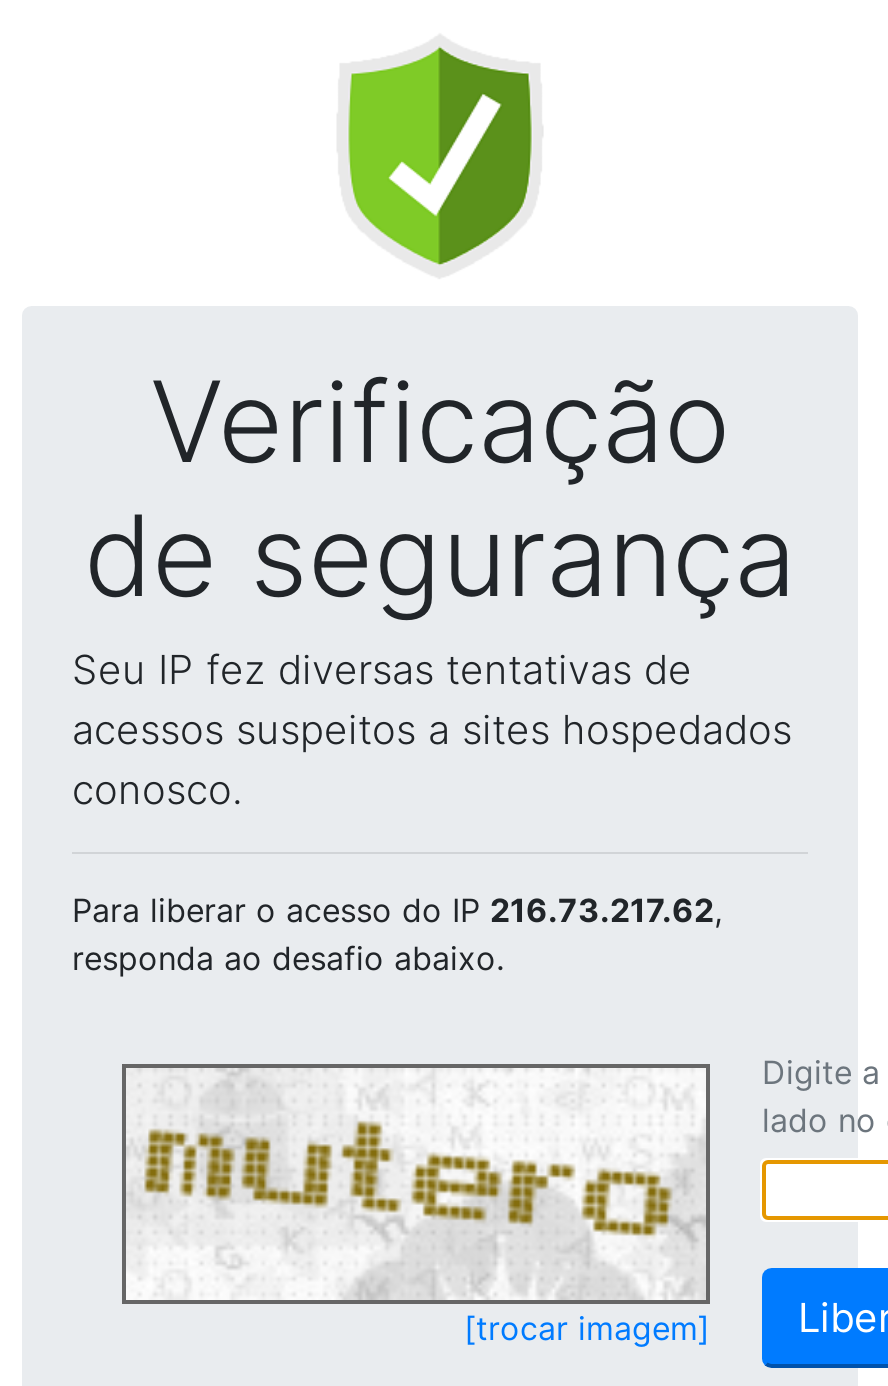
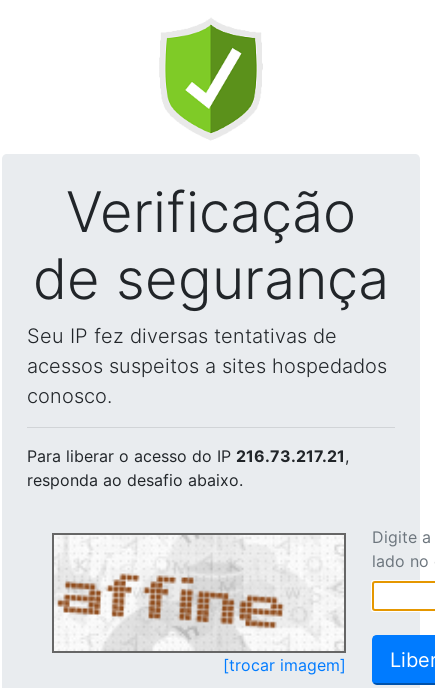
[72,890,722,930] Para liberar o acesso do IP 216.73.217.62, -> [27,446,349,466] Para liberar o acesso do IP 216.73.217.21,
[134,1072,702,1296] [image] -> [57,536,342,650] [image]

